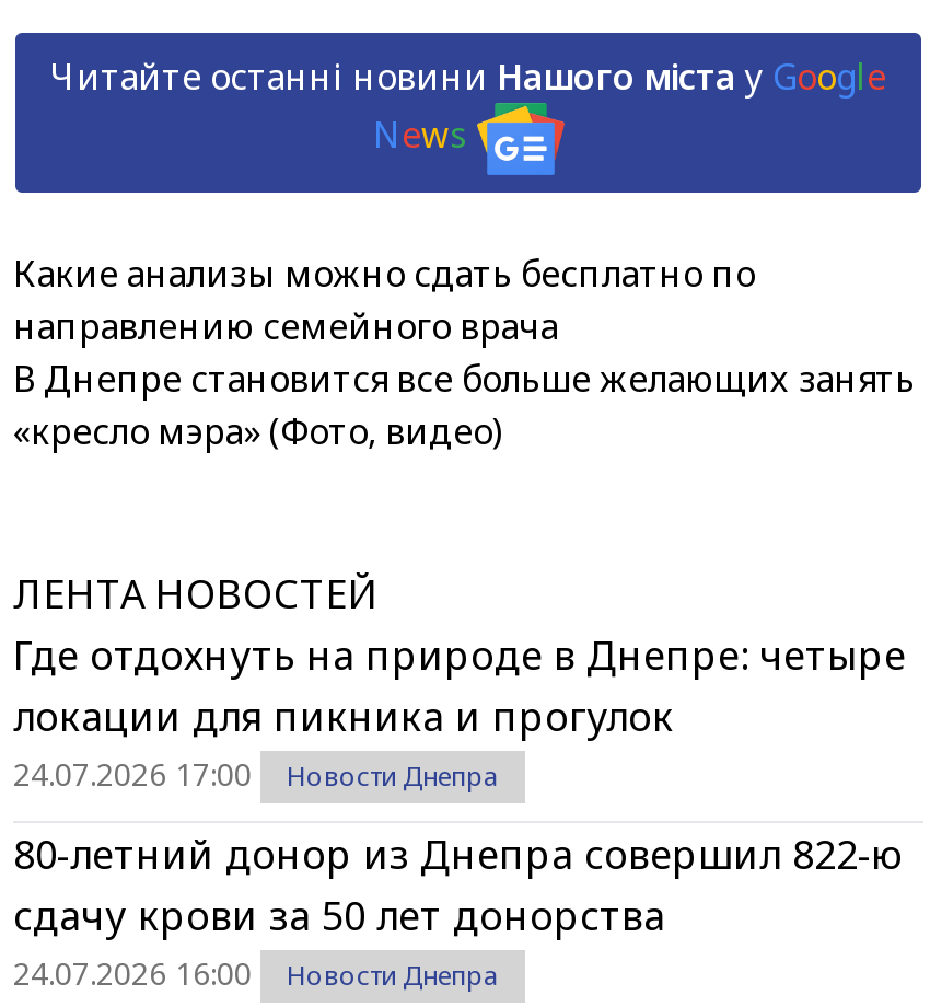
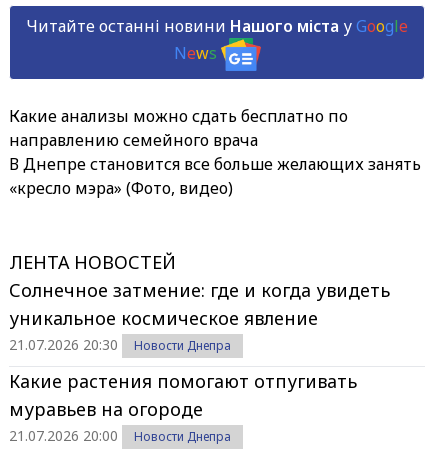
[13,628,906,794] Где отдохнуть на природе в Днепре: четыре | локации для пикника и прогулок | 24.07.2026 17:00 -> [9,278,390,354] Солнечное затмение: где и когда увидеть | уникальное космическое явление | 21.07.2026 20:30
[13,827,904,993] 80-летний донор из Днепра совершил 822-ю | сдачу крови за 50 лет донорства | 24.07.2026 16:00 -> [9,369,357,445] Какие растения помогают отпугивать | муравьев на огороде | 21.07.2026 20:00

